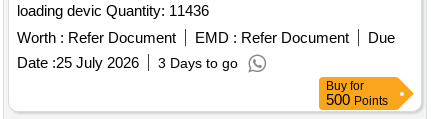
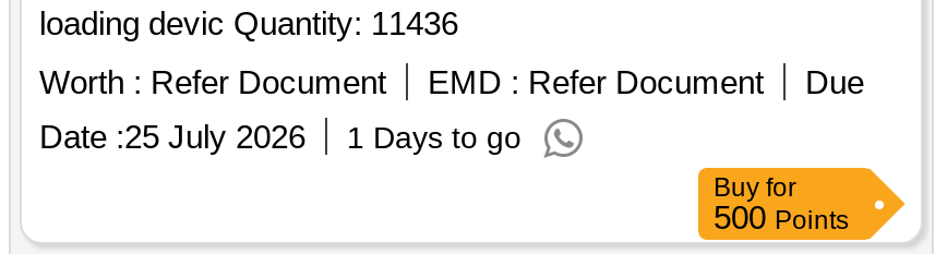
[17,54,238,71] Date : 25 July 2026 3 Days to go -> [39,118,522,155] Date : 25 July 2026 1 Days to go

